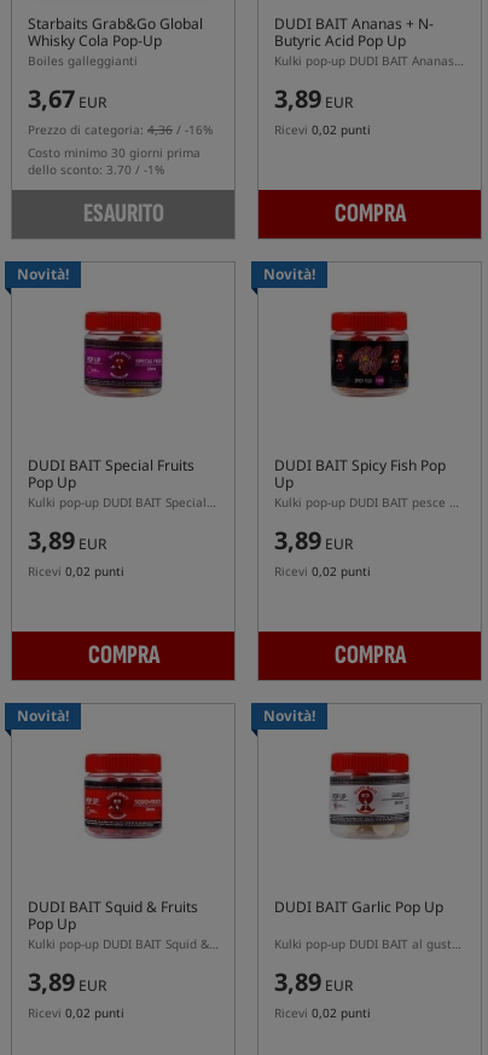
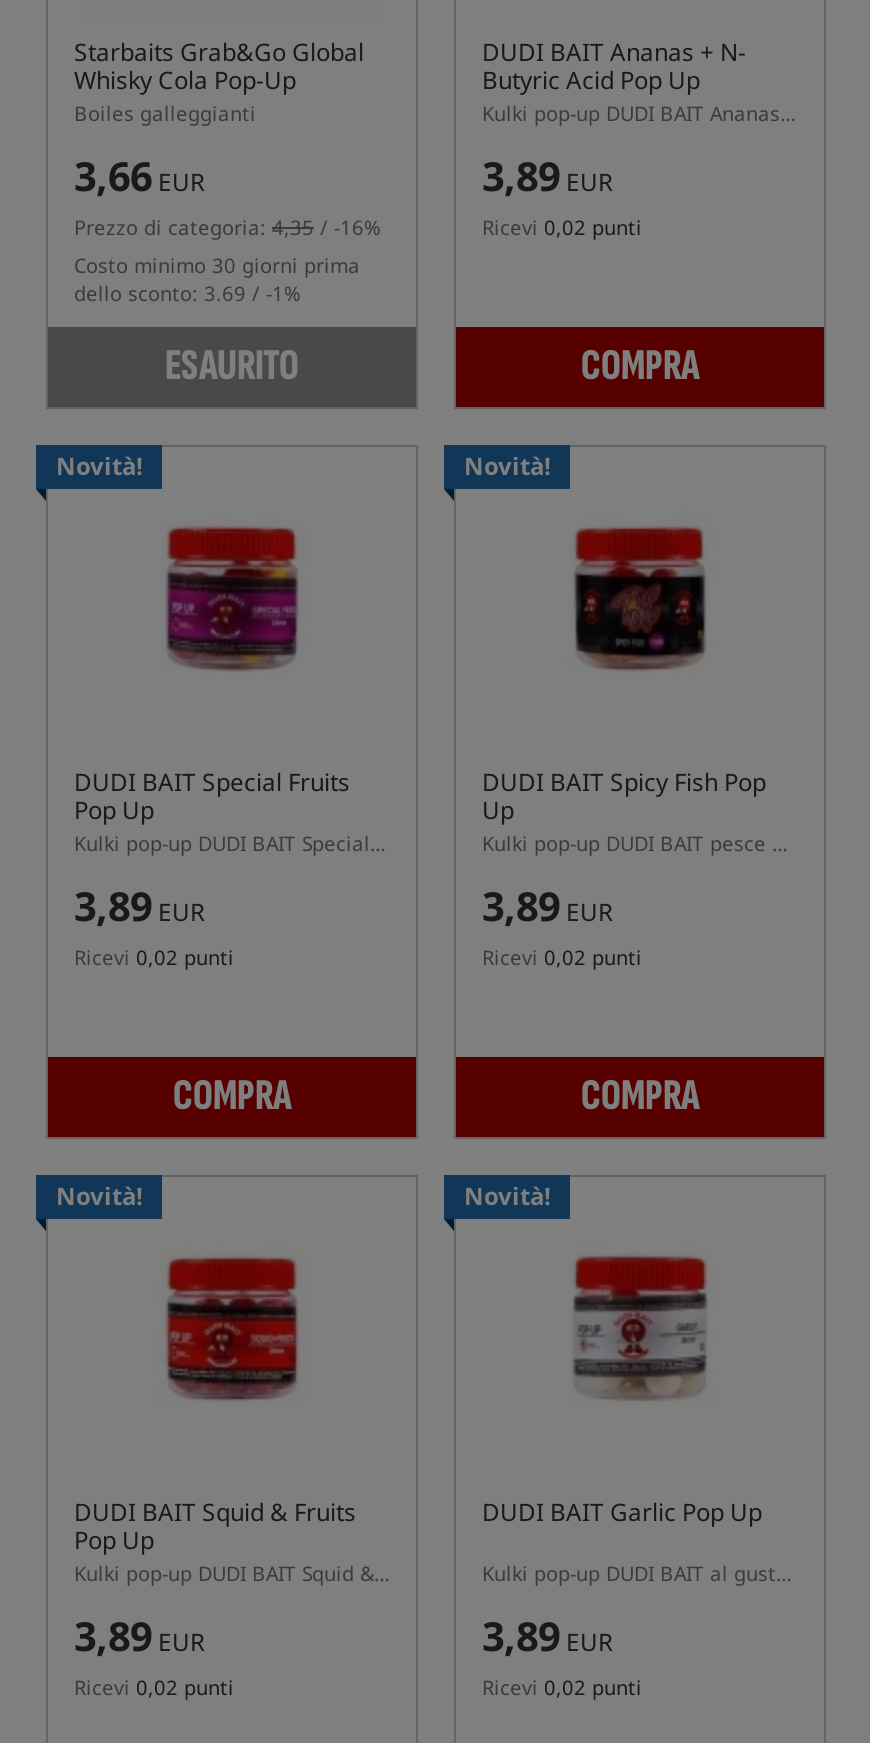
[28,82,106,115] 3,67EUR -> [74,149,204,203] 3,66EUR
[28,121,213,138] Prezzo di categoria: 4,36 / -16% -> [74,213,380,241] Prezzo di categoria: 4,35 / -16%
[28,161,164,178] dello sconto: 3.70 / -1% -> [74,279,300,307] dello sconto: 3.69 / -1%

